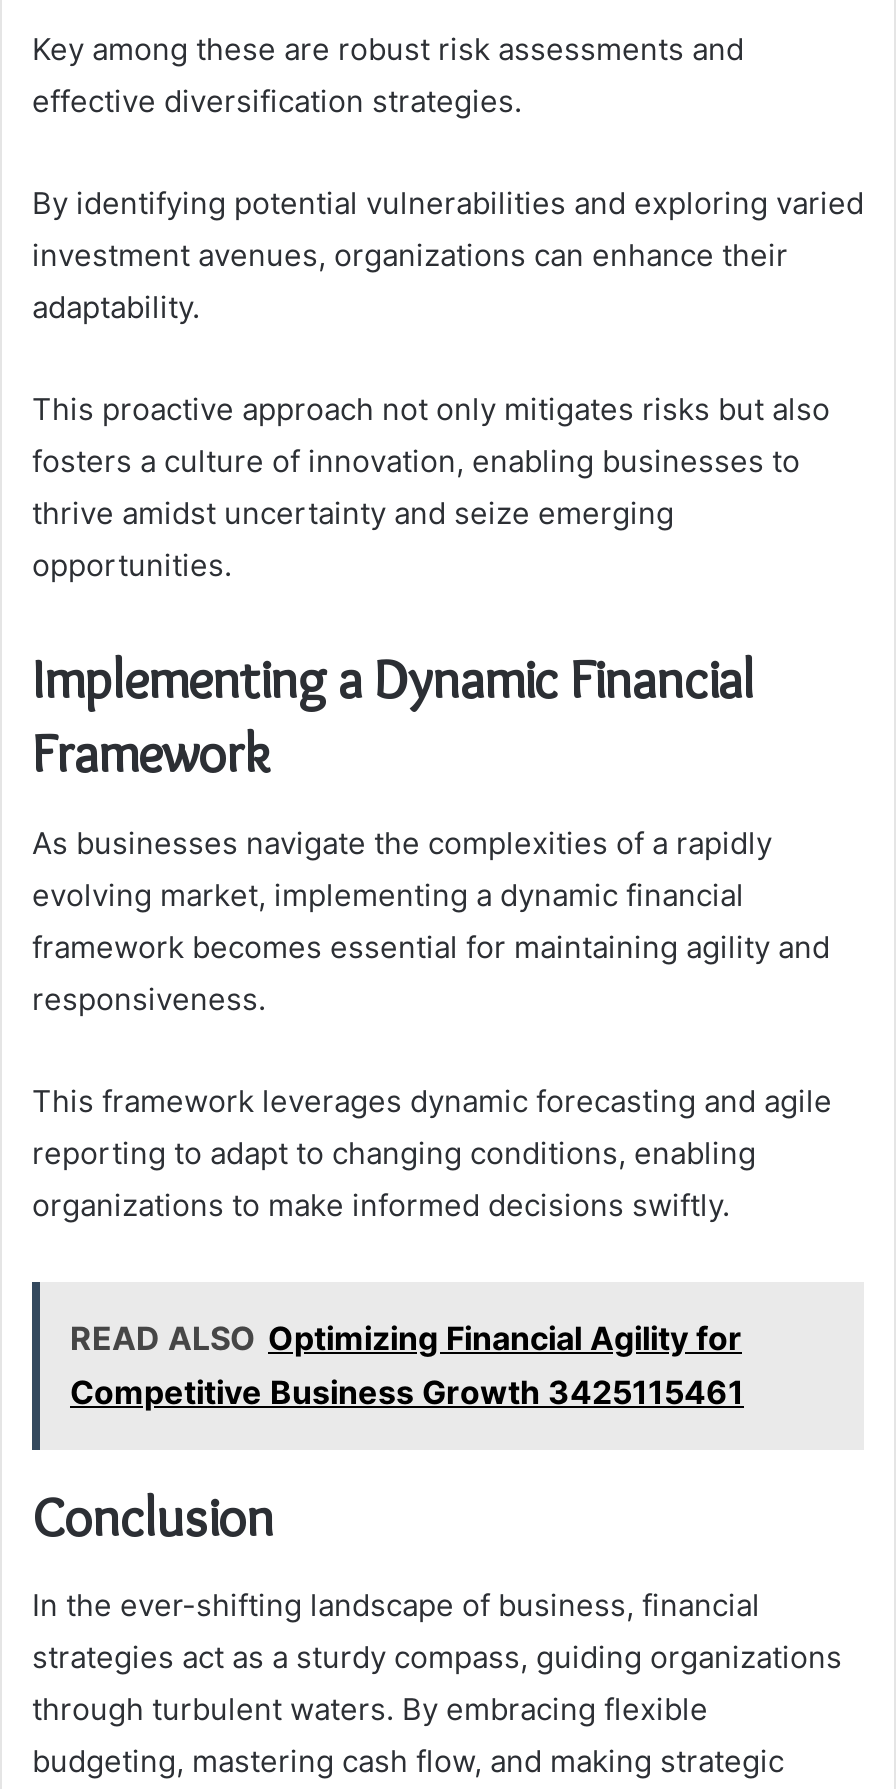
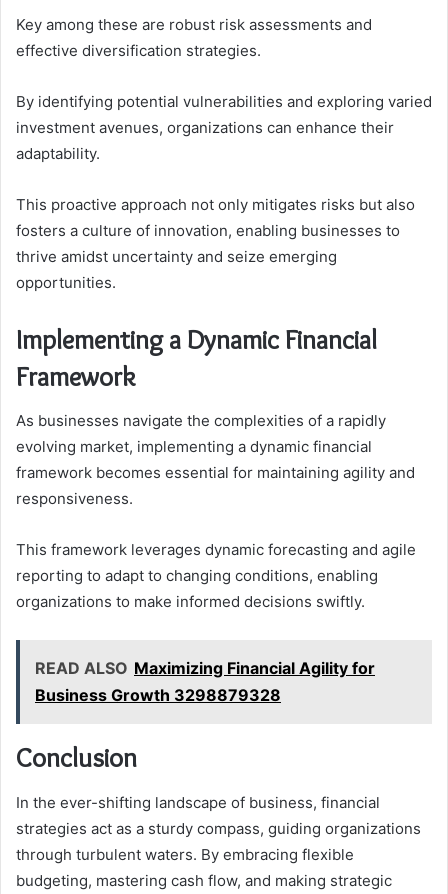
[70,1317,744,1411] READ ALSO Optimizing Financial Agility for | Competitive Business Growth 3425115461 -> [35,658,375,705] READ ALSO Maximizing Financial Agility for | Business Growth 3298879328

